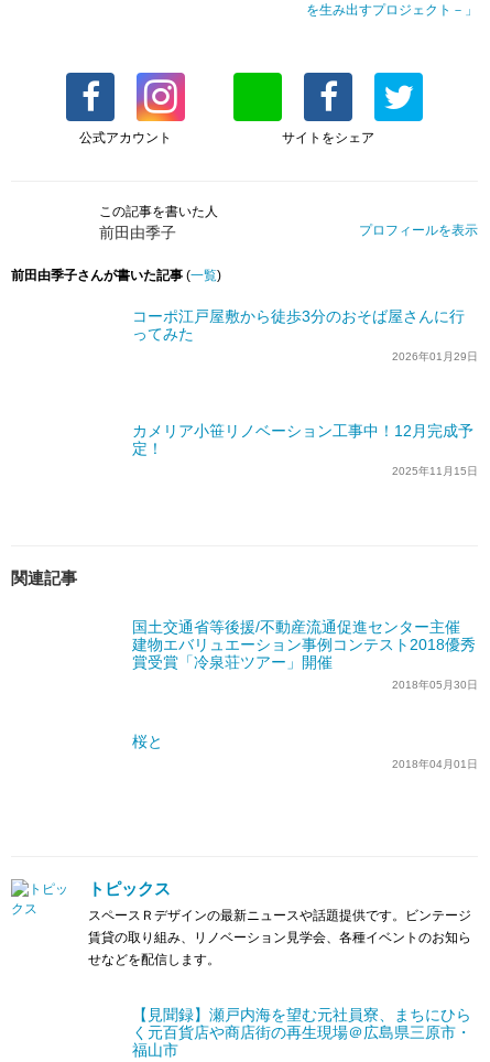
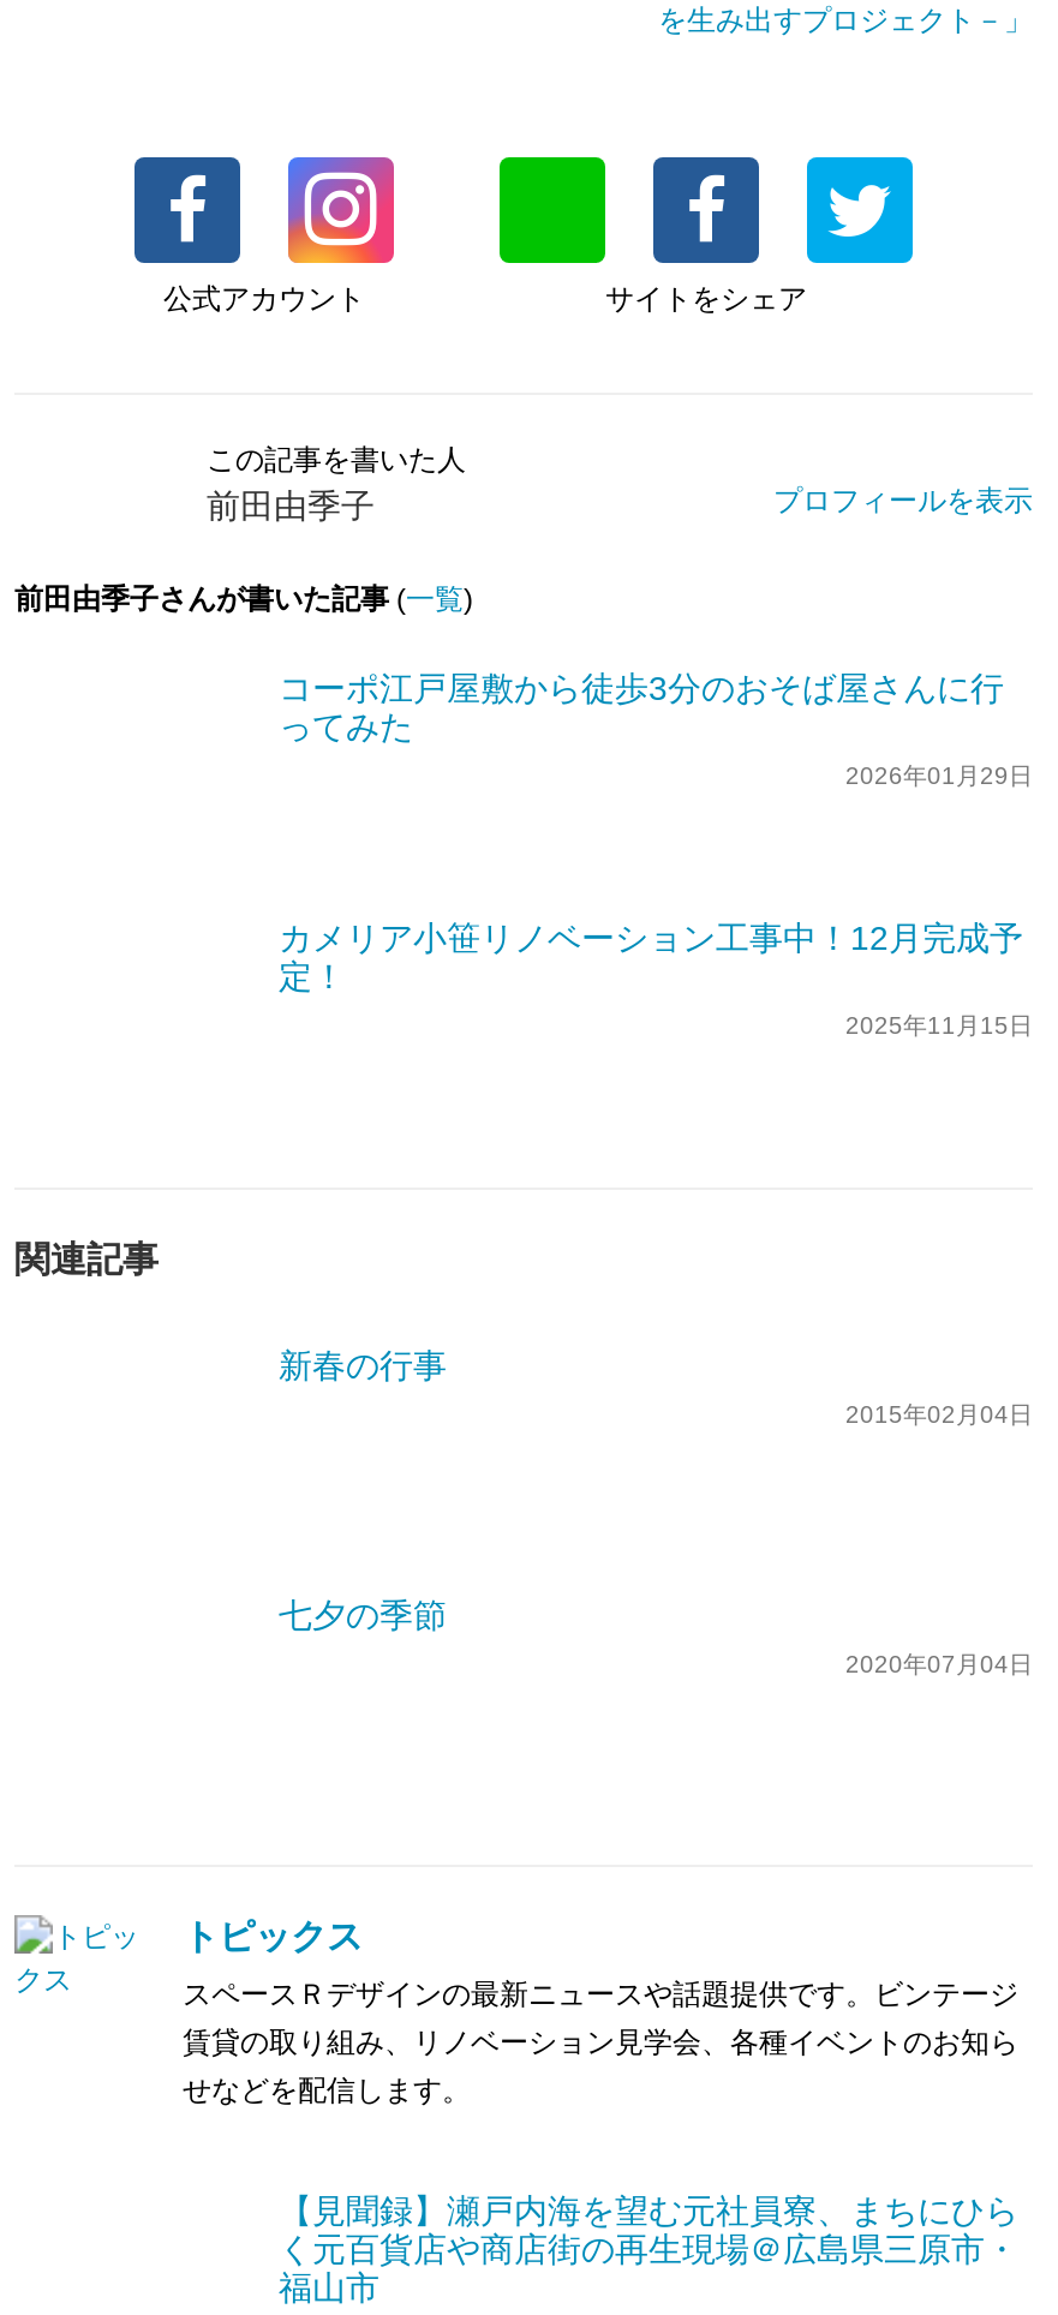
[132,618,478,690] 国土交通省等後援/不動産流通促進センター主催 | 建物エバリュエーション事例コンテスト2018優秀 | 賞受賞「冷泉荘ツアー」開催 | 2018年05月30日 -> [279,1346,1033,1428] 新春の行事 | 2015年02月04日
[132,732,478,770] 桜と | 2018年04月01日 -> [279,1596,1033,1678] 七夕の季節 | 2020年07月04日

